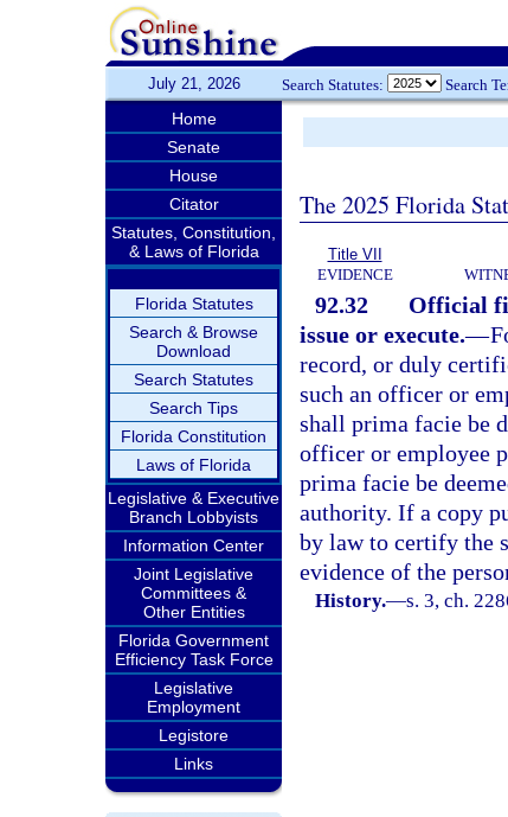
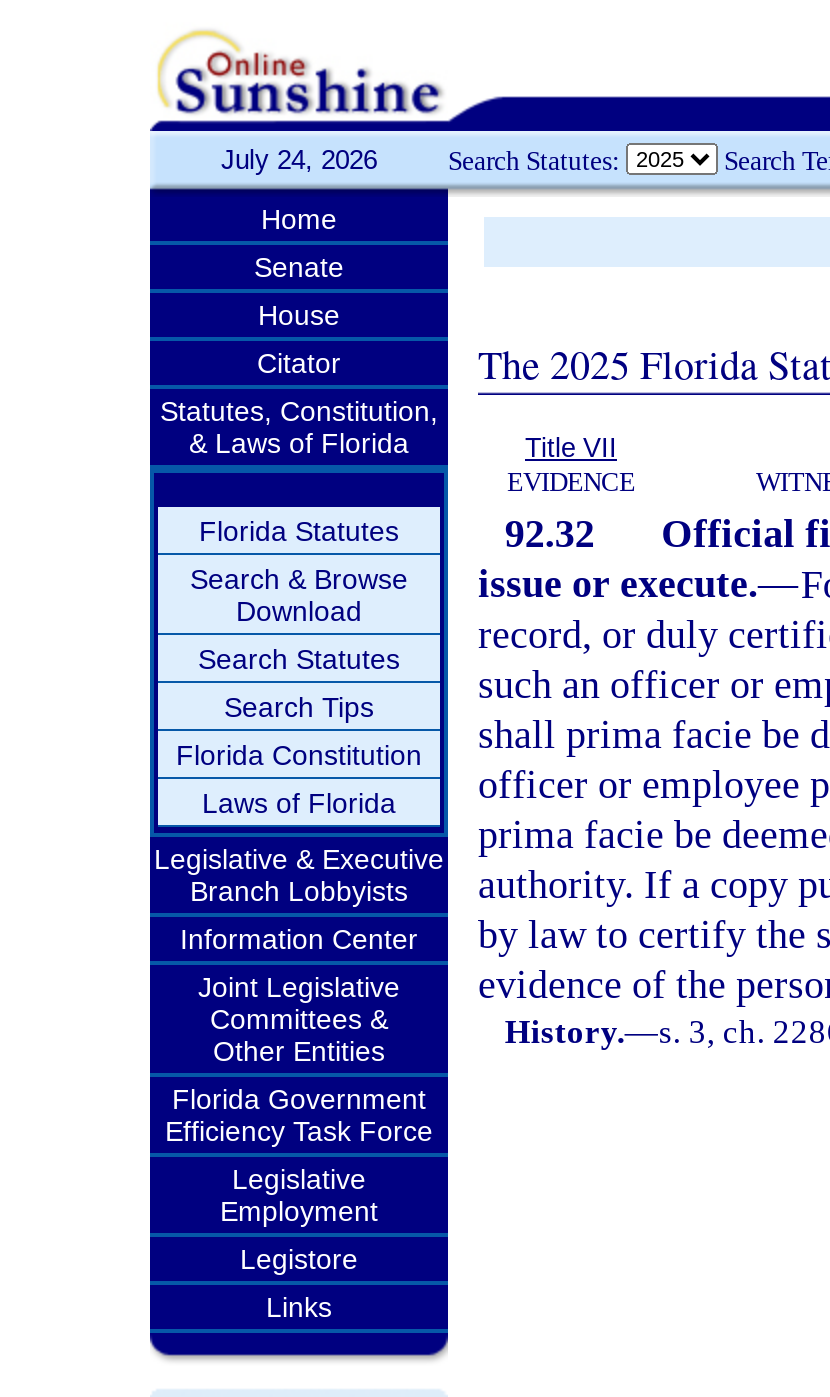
[147,75,240,92] July 21, 2026 -> [221,145,377,175] July 24, 2026

